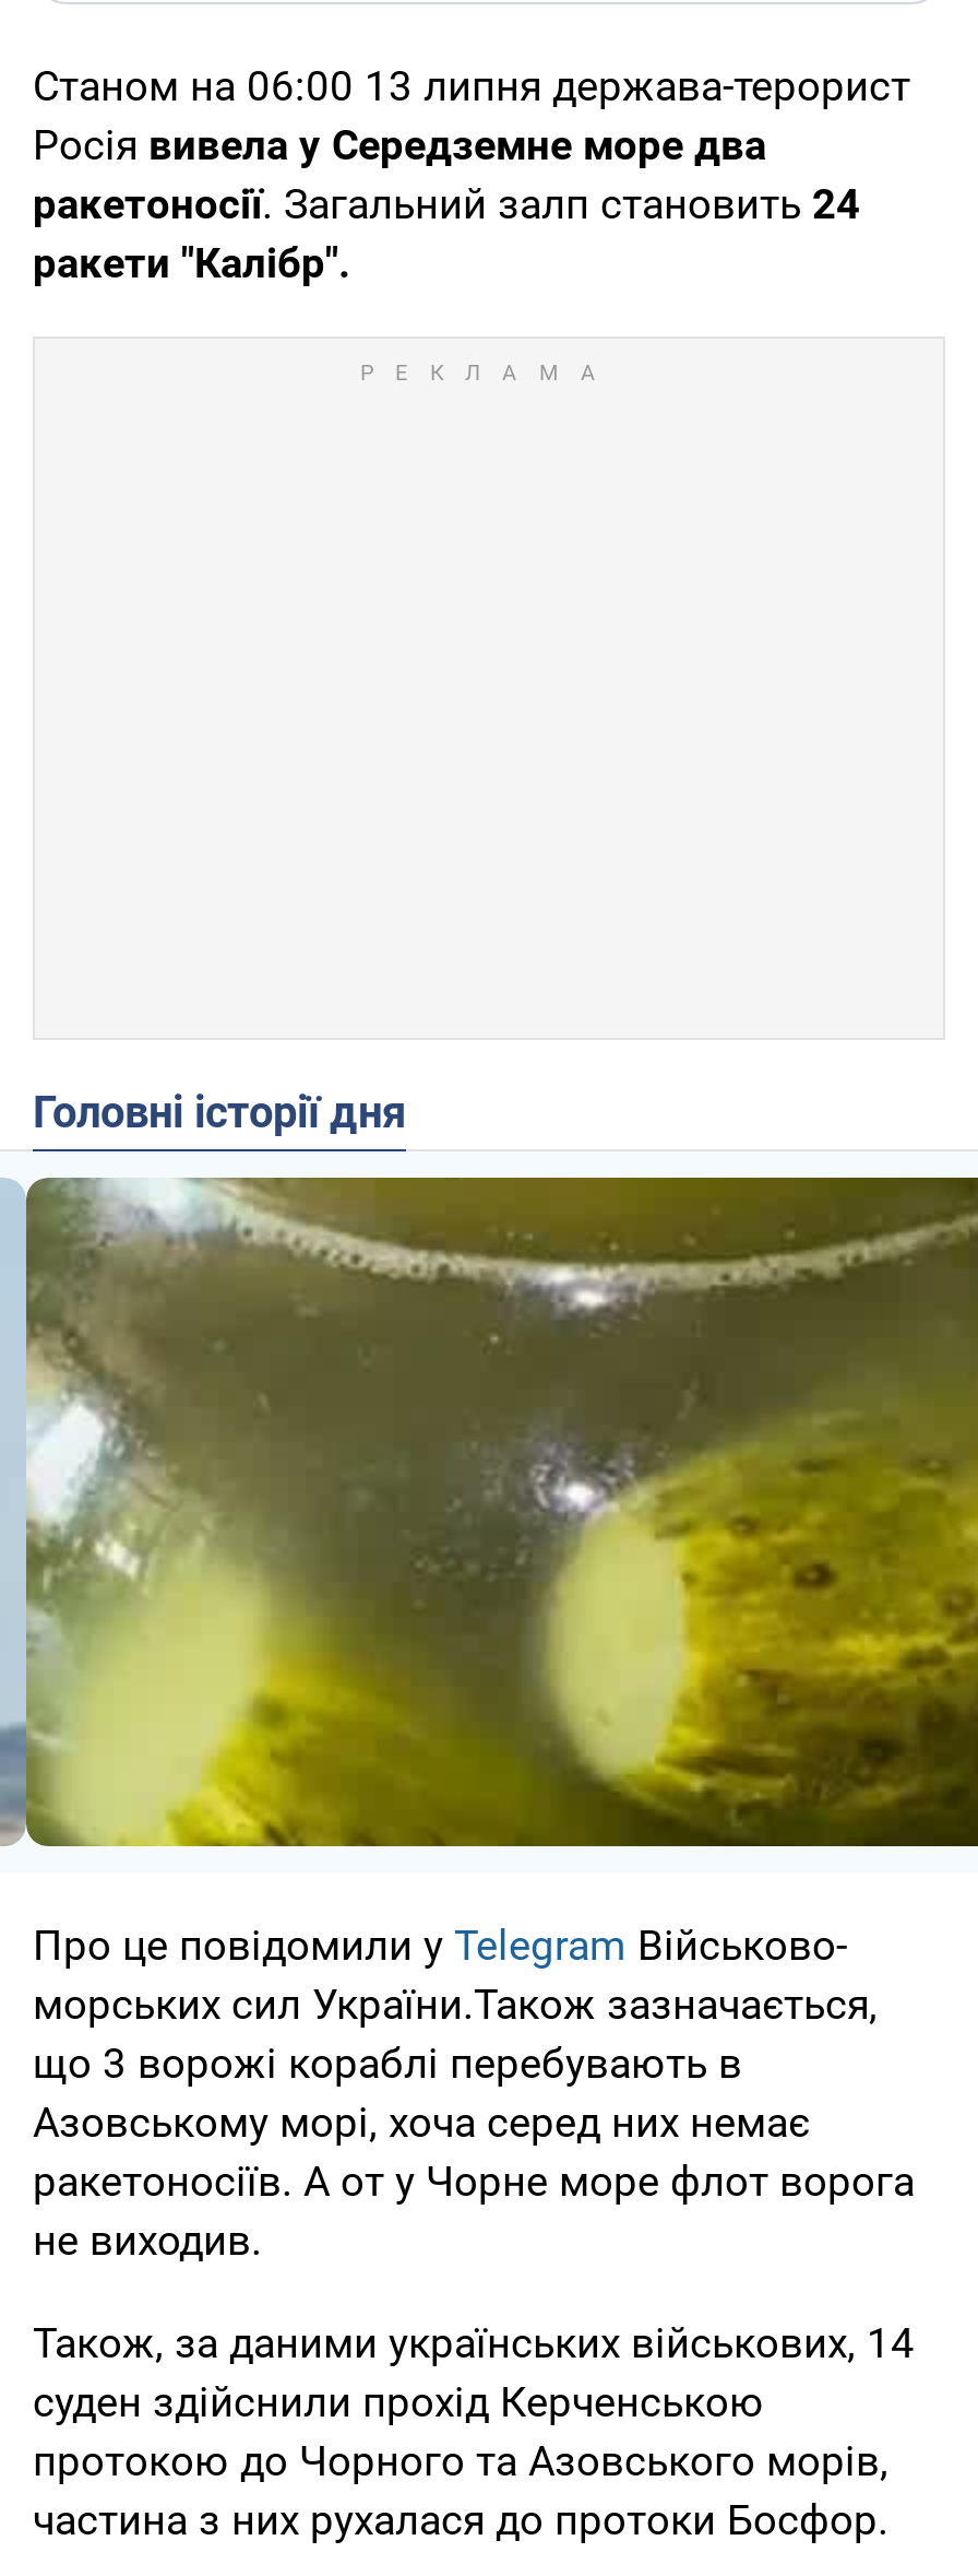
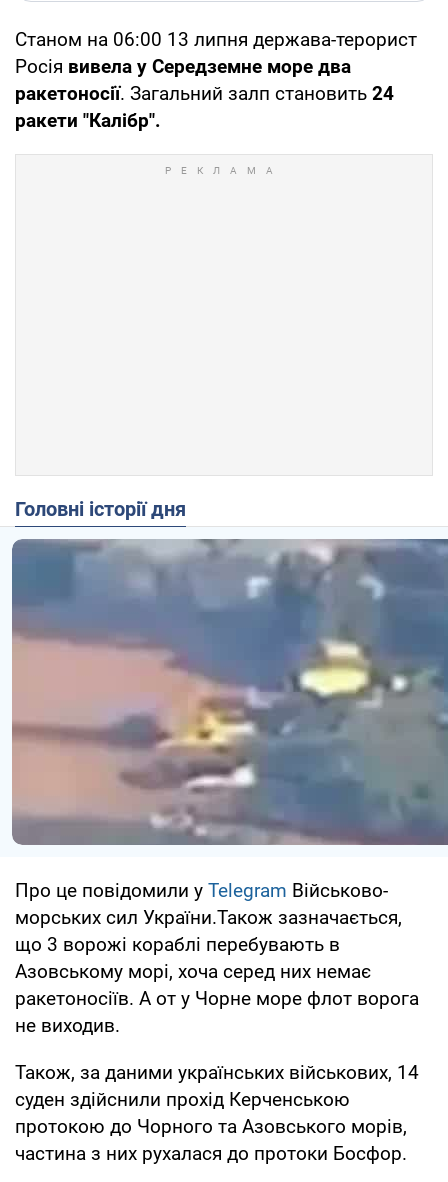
[7,1175,971,1848] [image] -> [3,538,445,846] [image]

